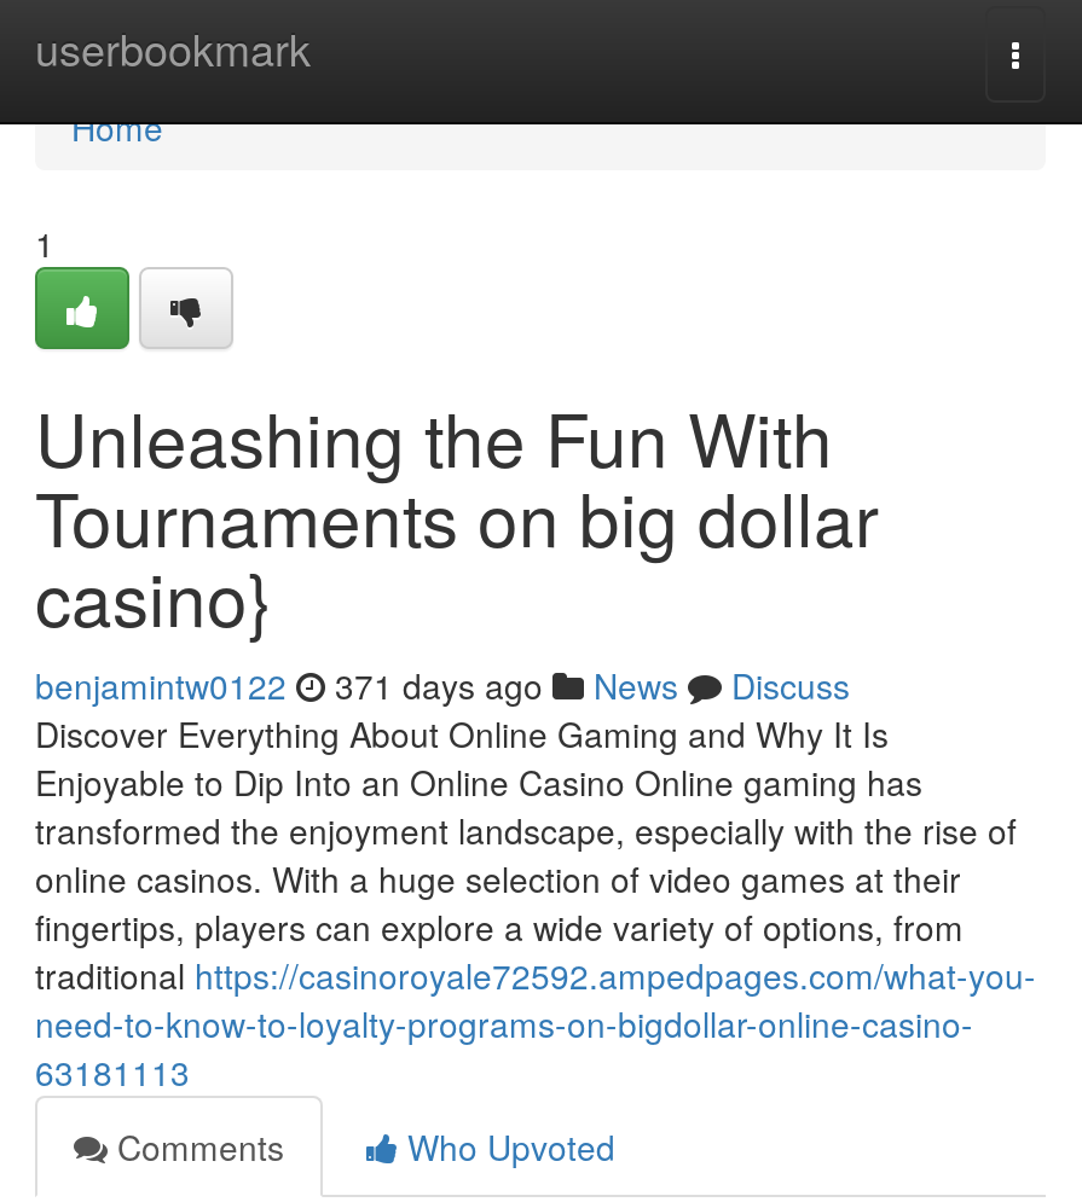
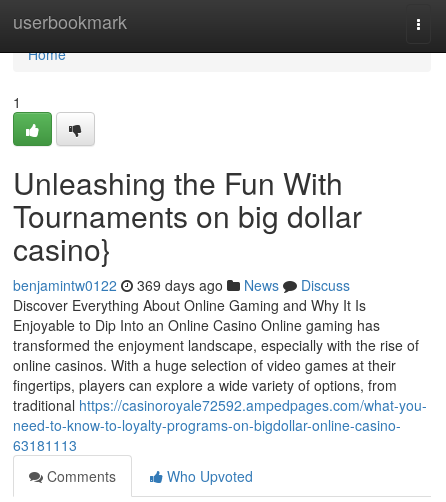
[35,661,850,709] benjamintw0122 371 days ago News Discuss -> [13,275,350,295] benjamintw0122 369 days ago News Discuss

